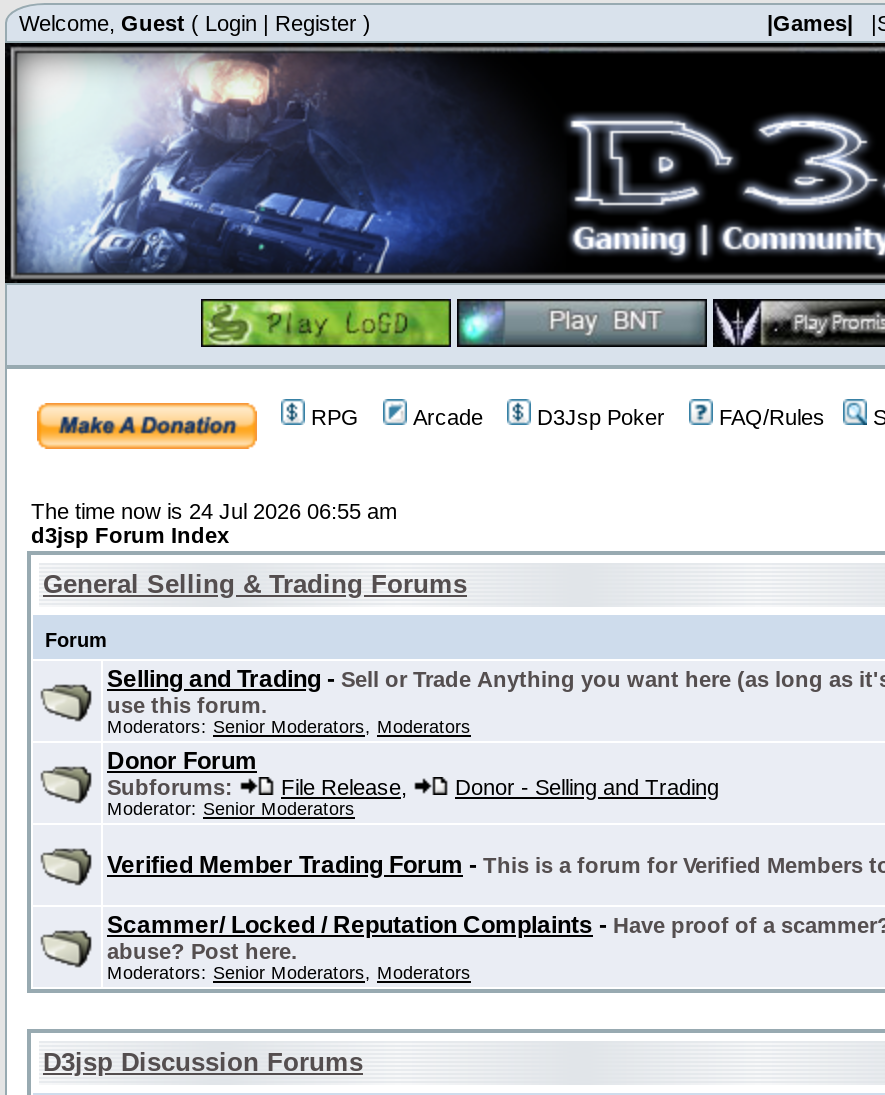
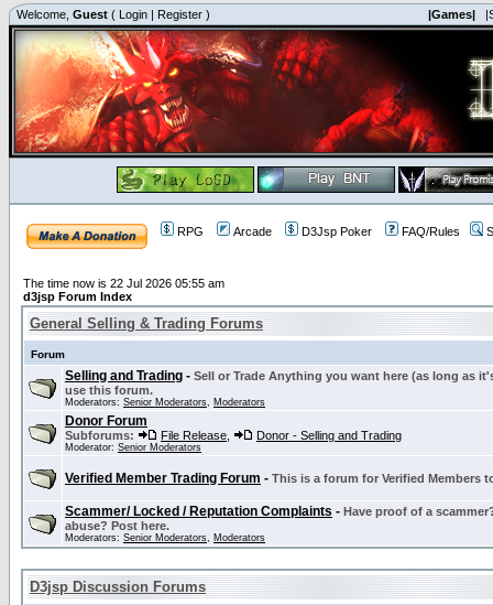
[15,51,879,275] [image] -> [14,31,490,153] [image]
[31,499,397,523] The time now is 24 Jul 2026 06:55 am -> [23,277,224,290] The time now is 22 Jul 2026 05:55 am

